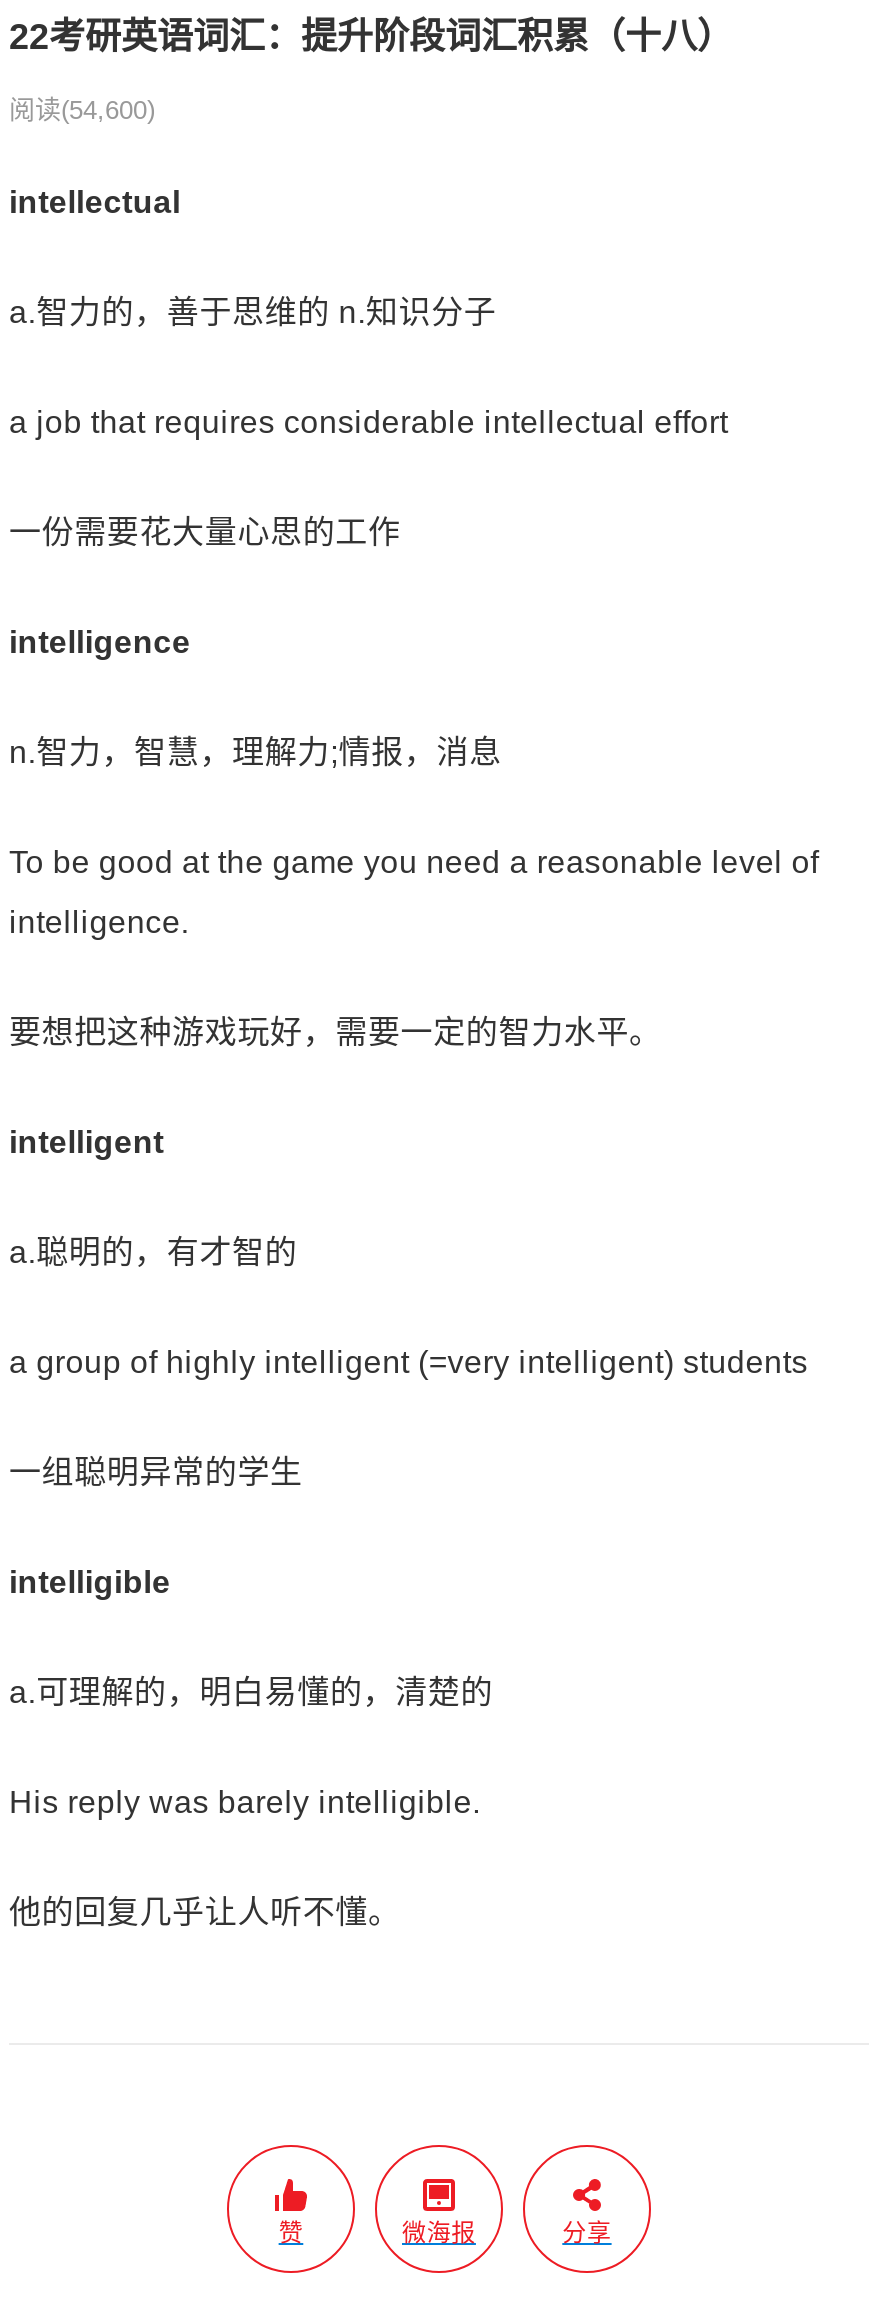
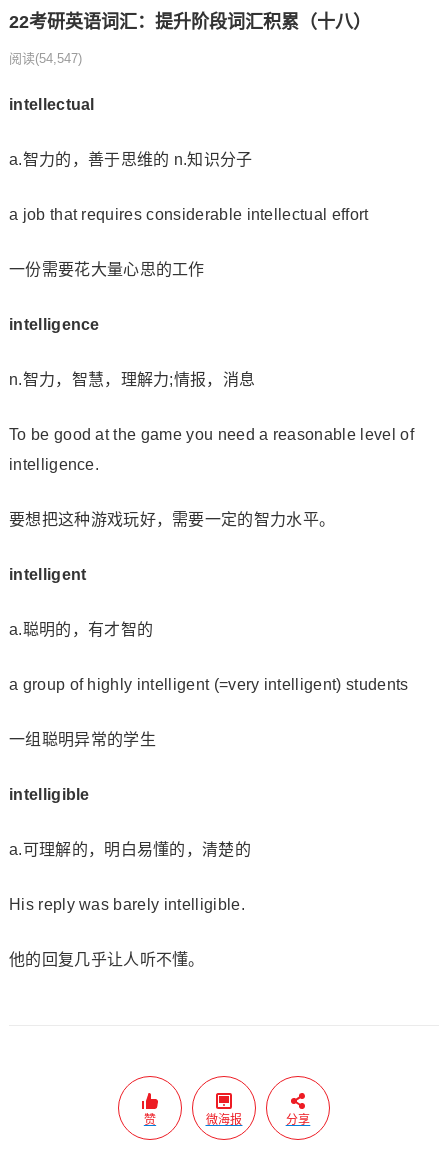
[9,95,155,125] 阅读(54,600) -> [9,51,82,66] 阅读(54,547)

